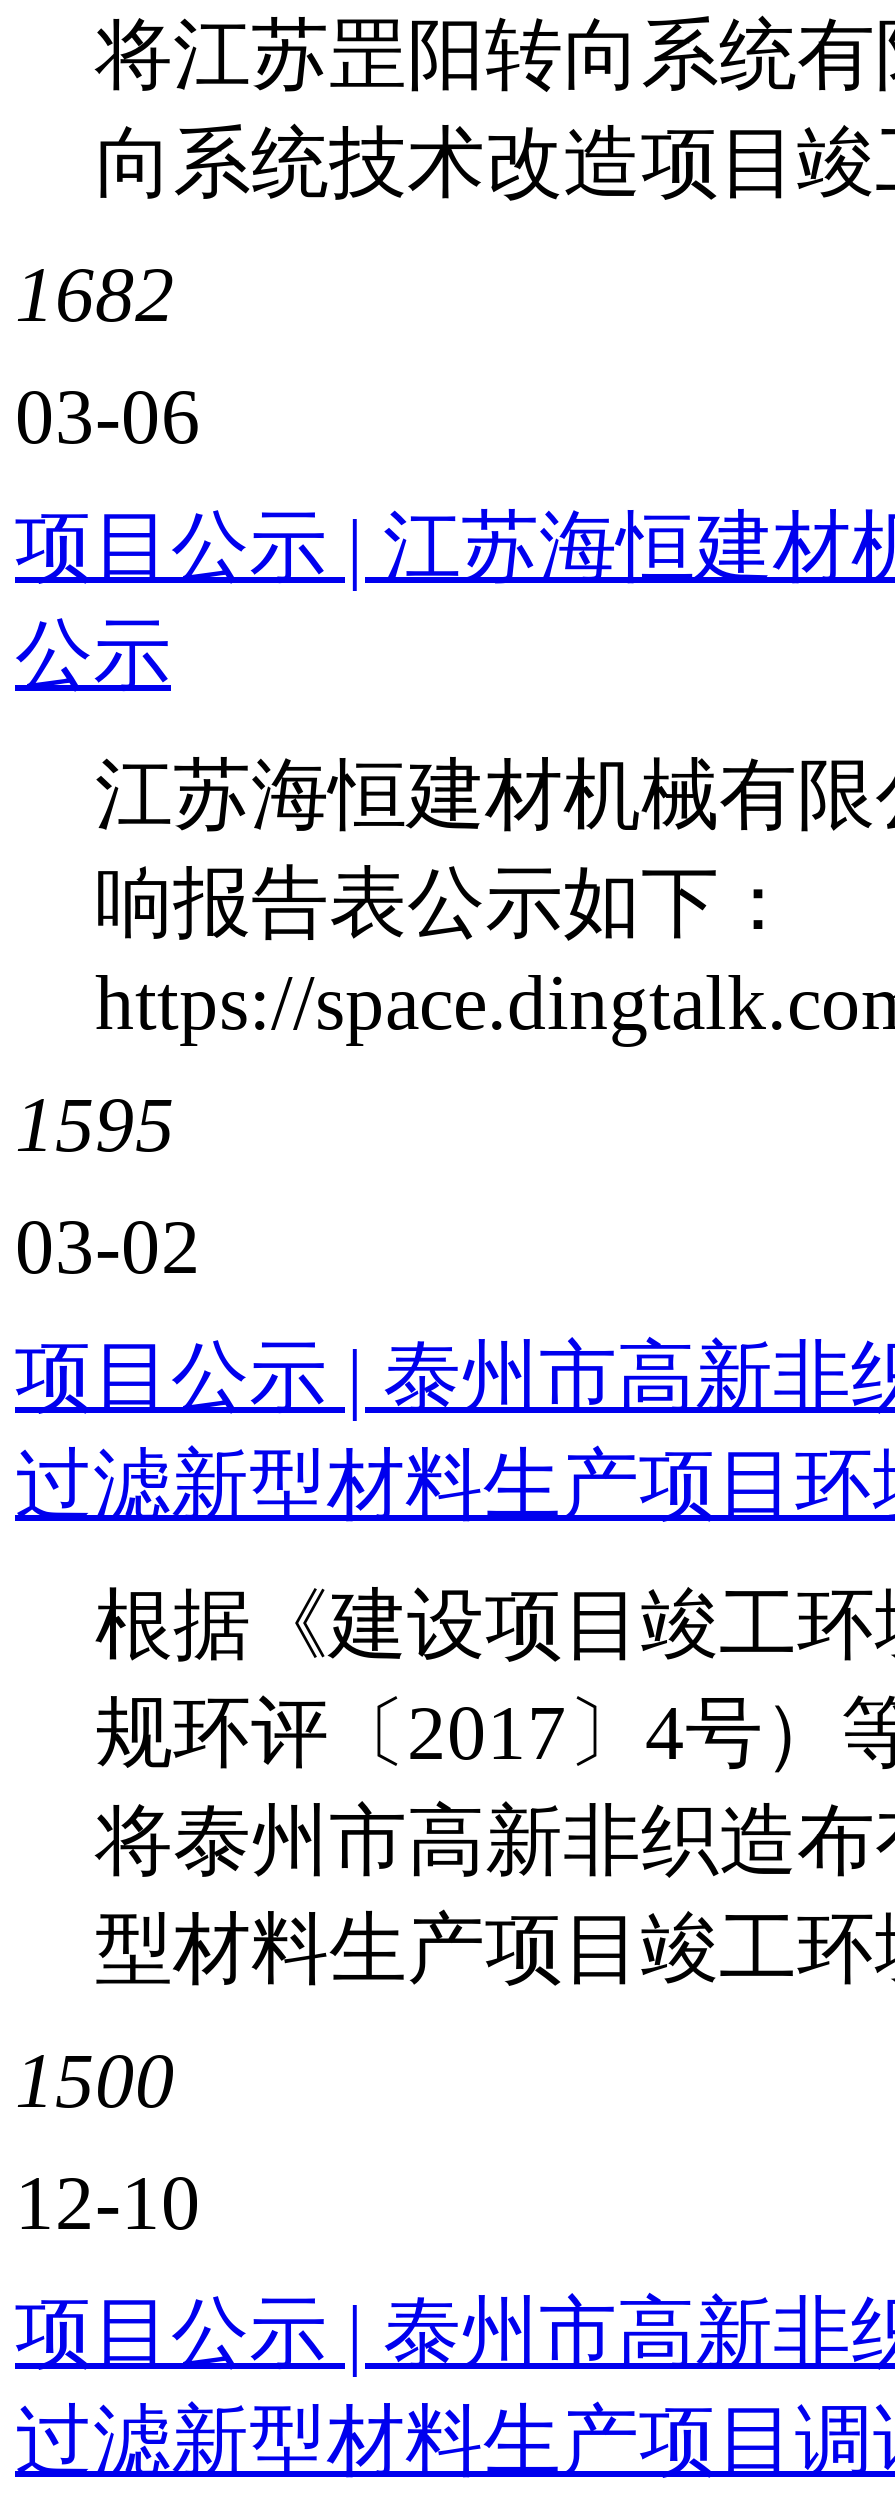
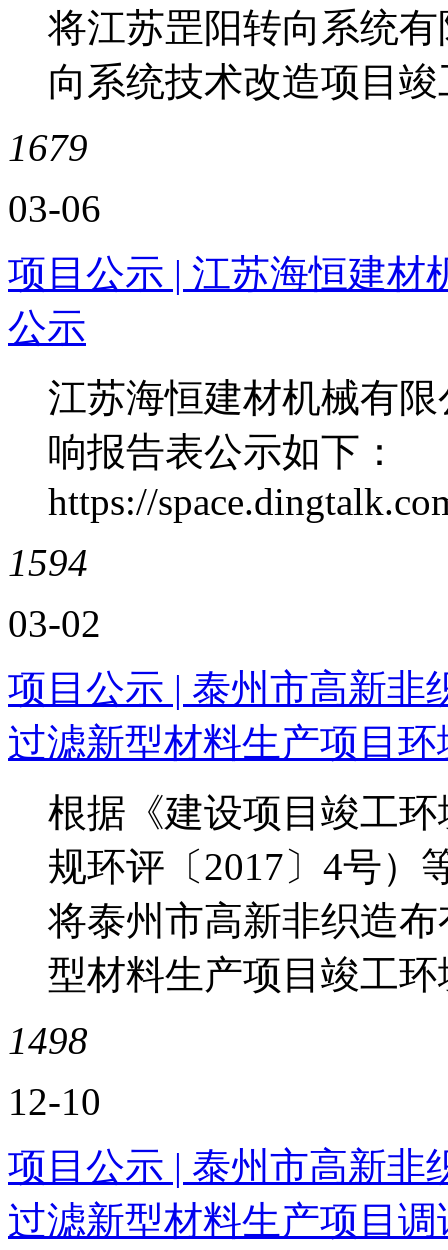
[15,250,175,336] 1682 -> [8,126,88,169] 1679
[15,1080,175,1166] 1595 -> [8,541,88,584] 1594
[15,2036,175,2122] 1500 -> [8,1019,88,1062] 1498

